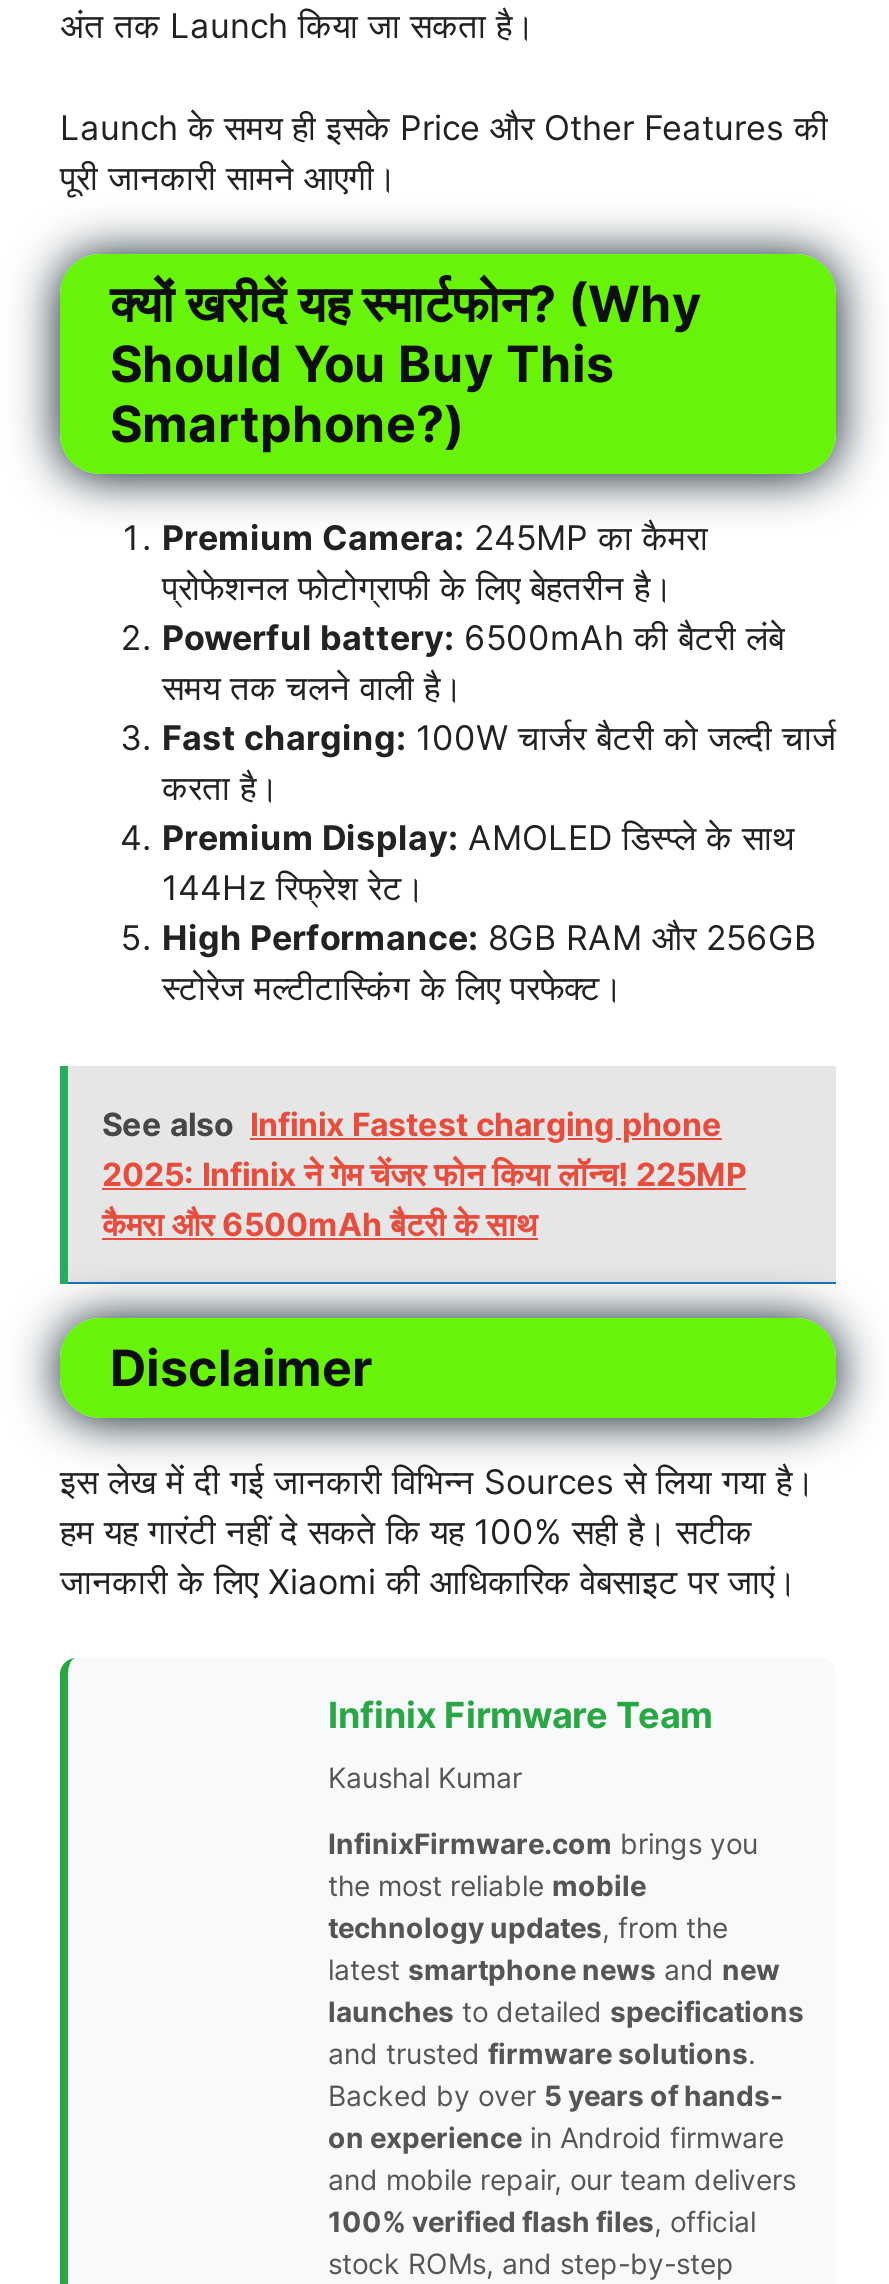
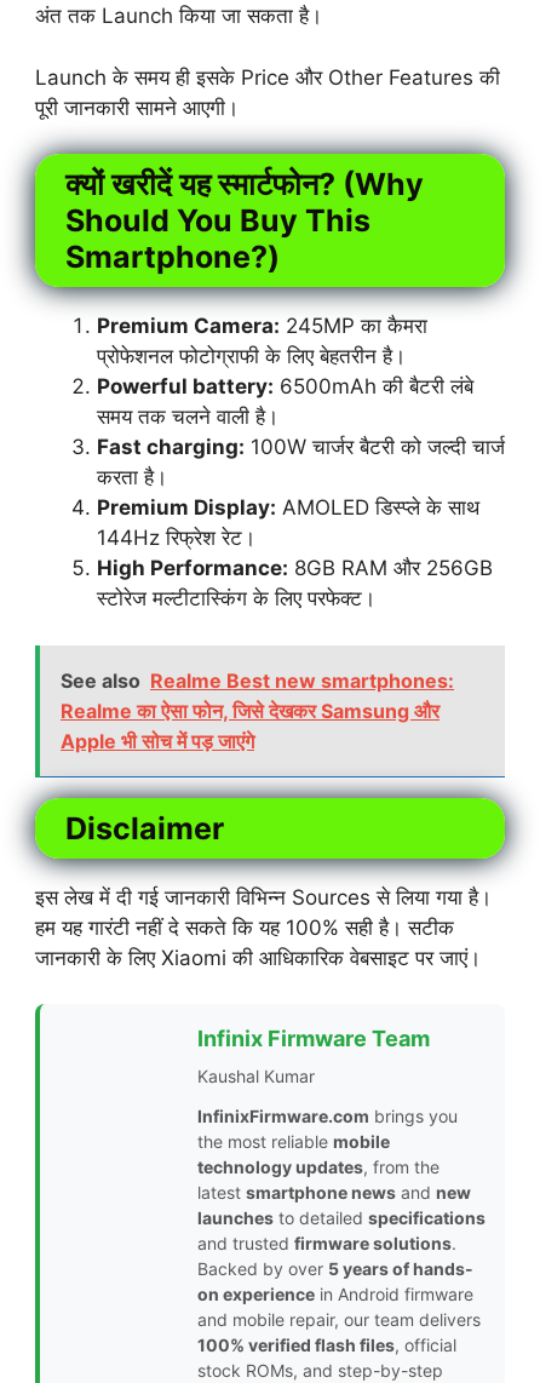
[102,1103,746,1243] See also Infinix Fastest charging phone | 2025: Infinix ने गेम चेंजर फोन किया लॉन्च! 225MP | कैमरा और 6500mAh बैटरी के साथ -> [61,668,454,753] See also Realme Best new smartphones: | Realme का ऐसा फोन, जिसे देखकर Samsung और | Apple भी सोच में पड़ जाएंगे

